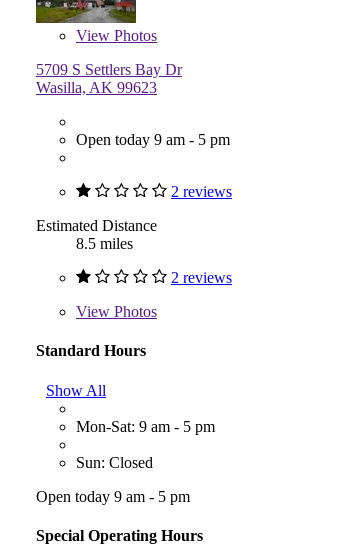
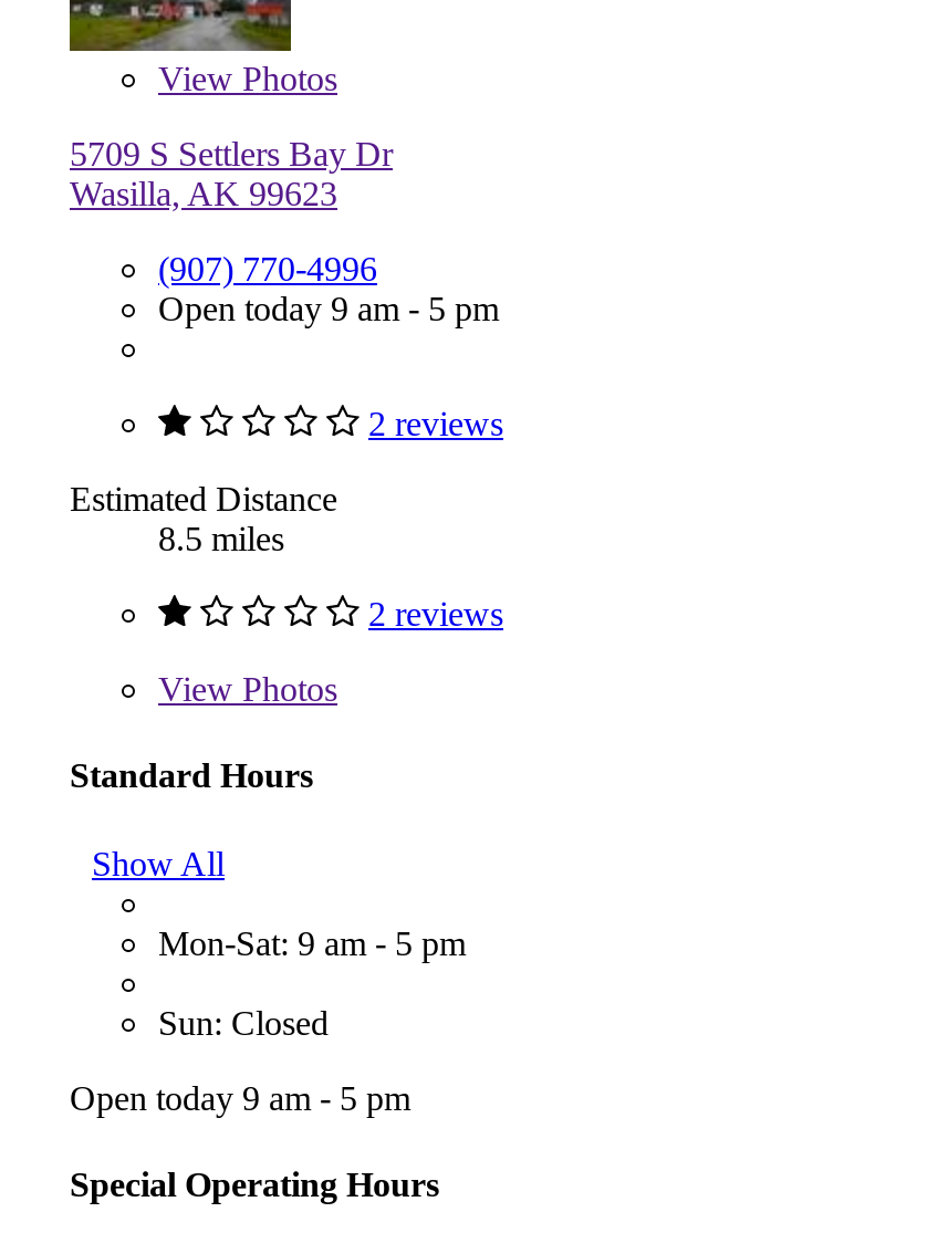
none -> [158,250,377,288] (907) 770-4996

